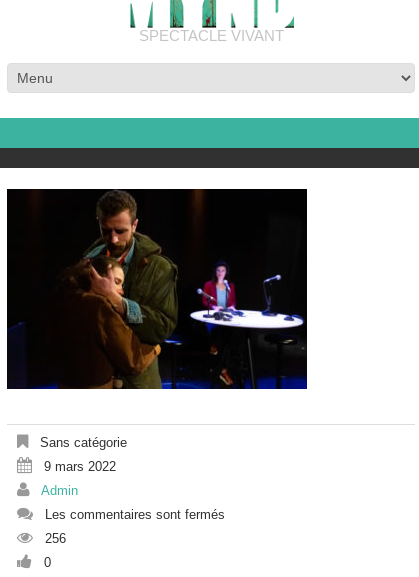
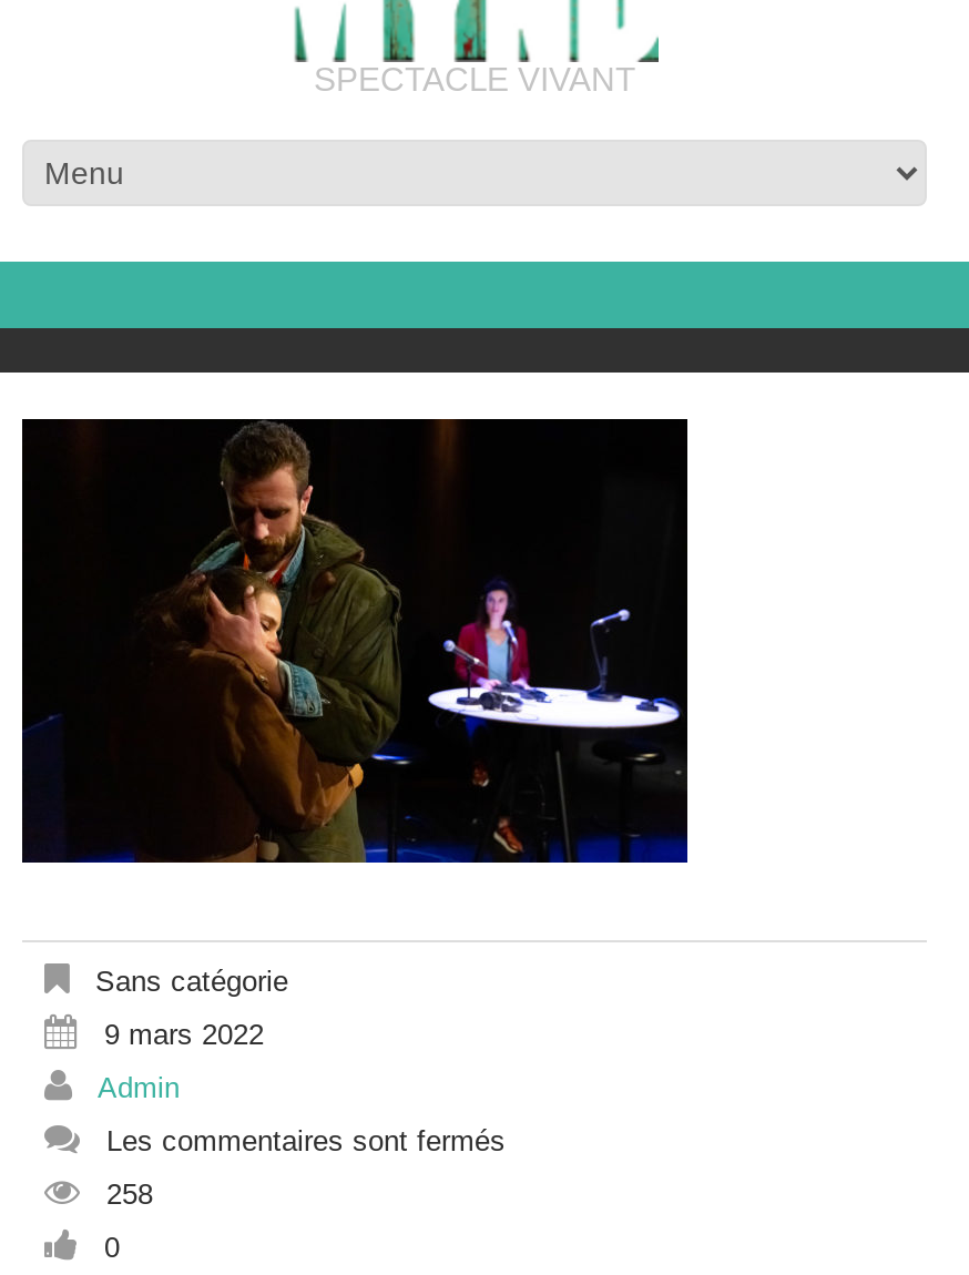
[41,531,66,546] 256 -> [98,1178,153,1212] 258

